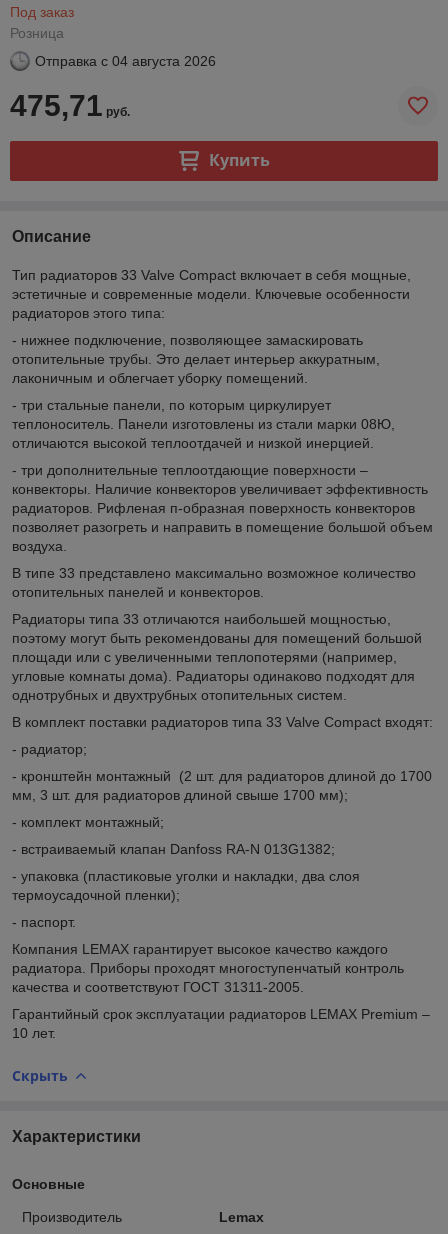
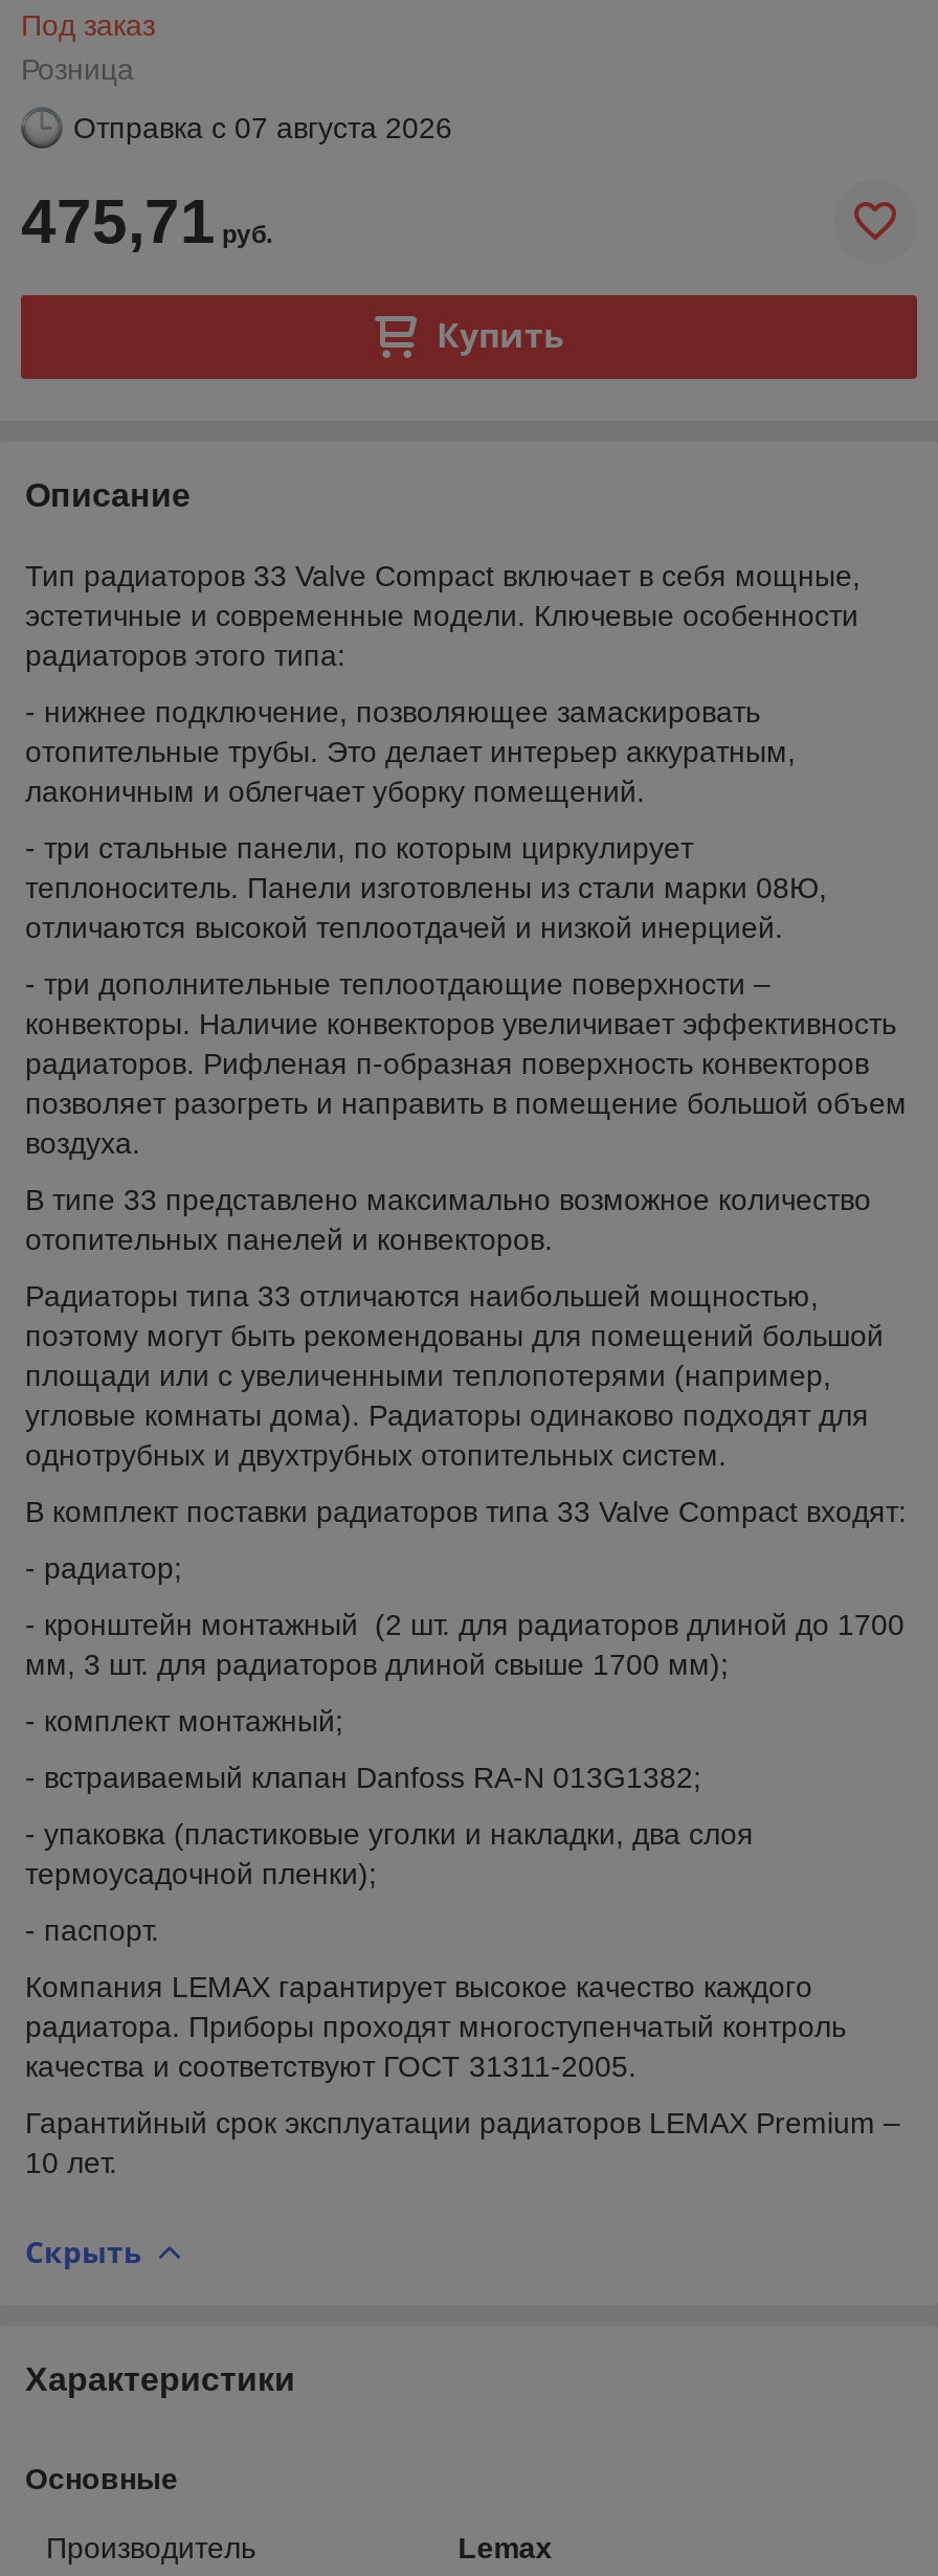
[35,53,216,69] Отправка с 04 августа 2026 -> [73,111,452,144] Отправка с 07 августа 2026

